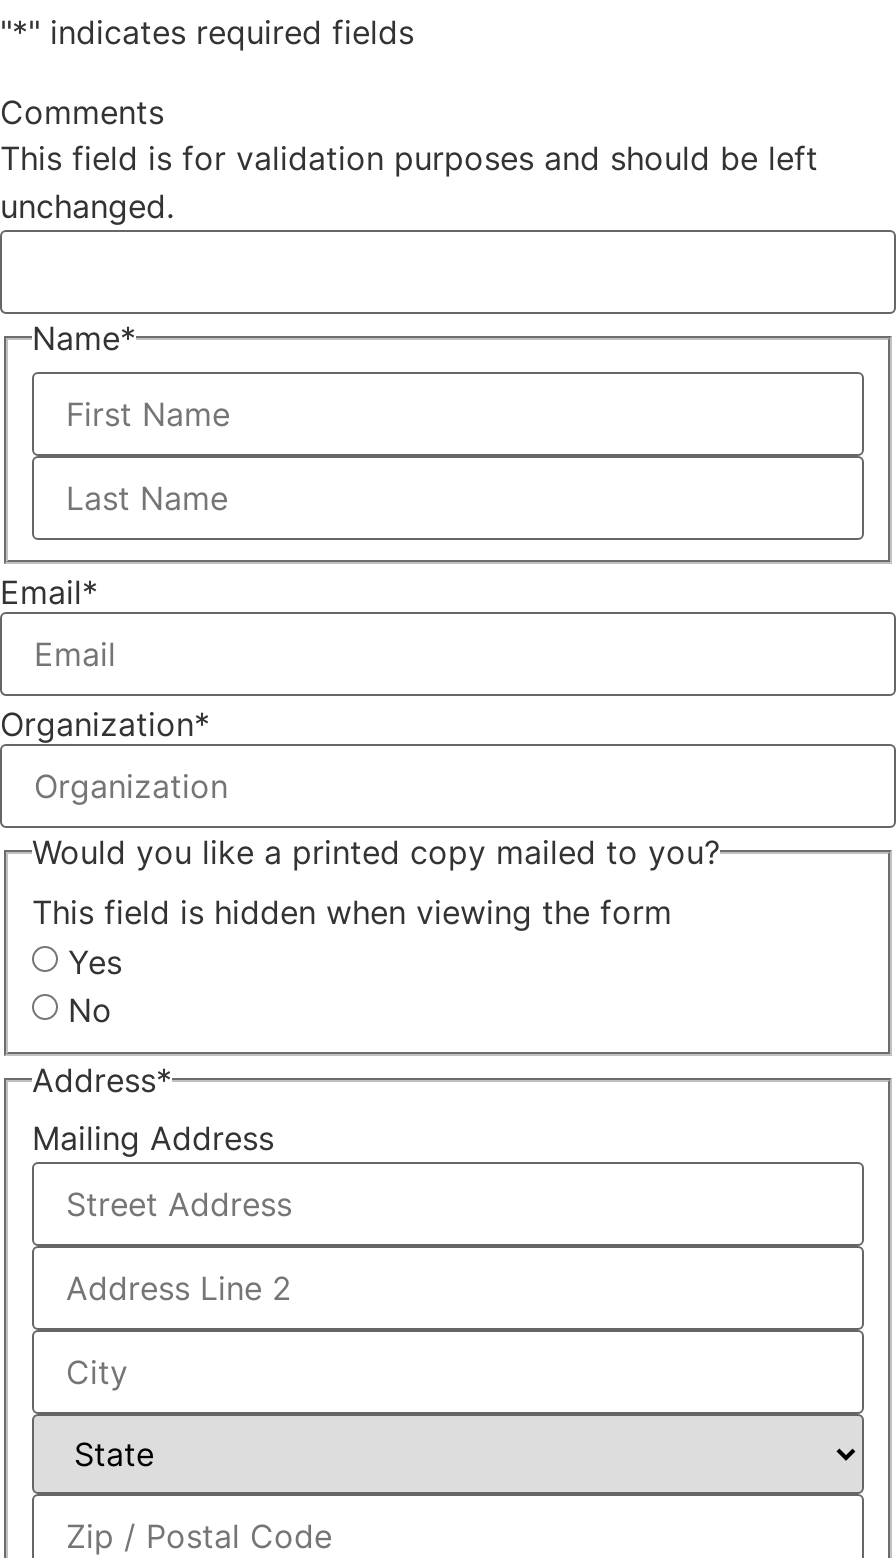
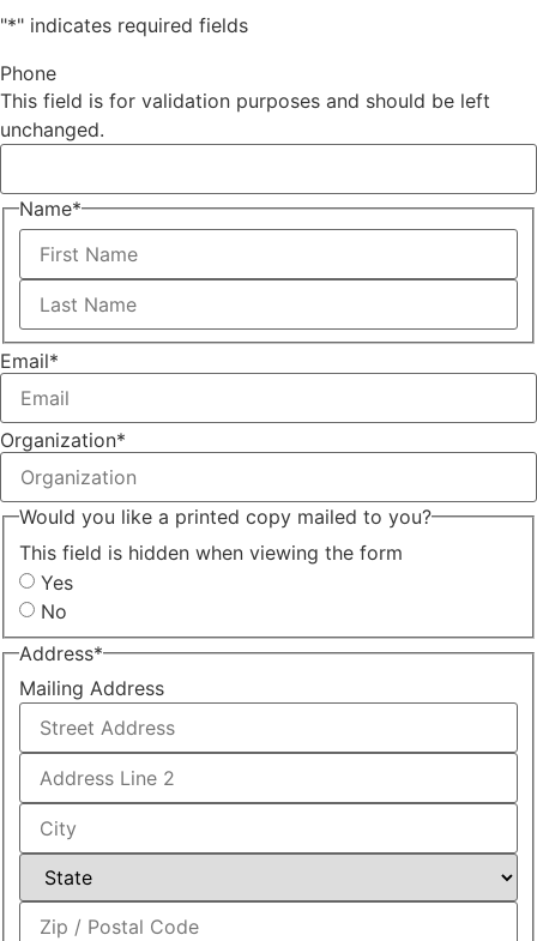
[0,92,164,132] Comments -> [0,61,56,85] Phone

